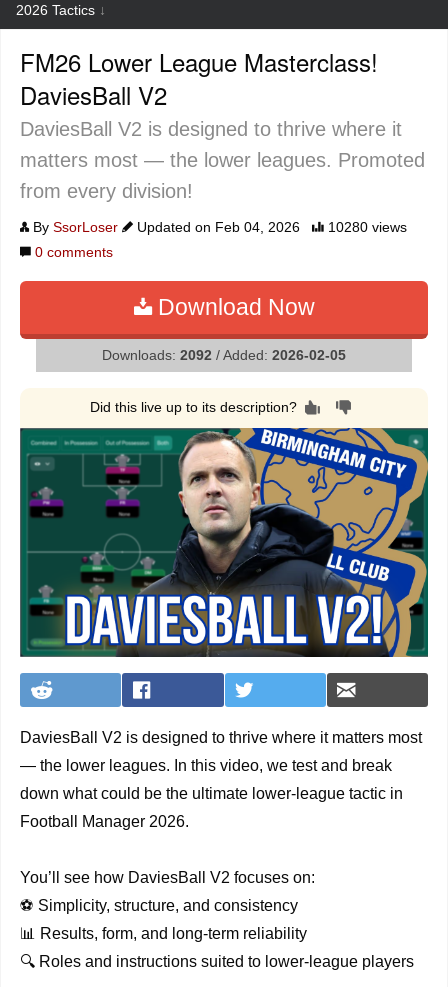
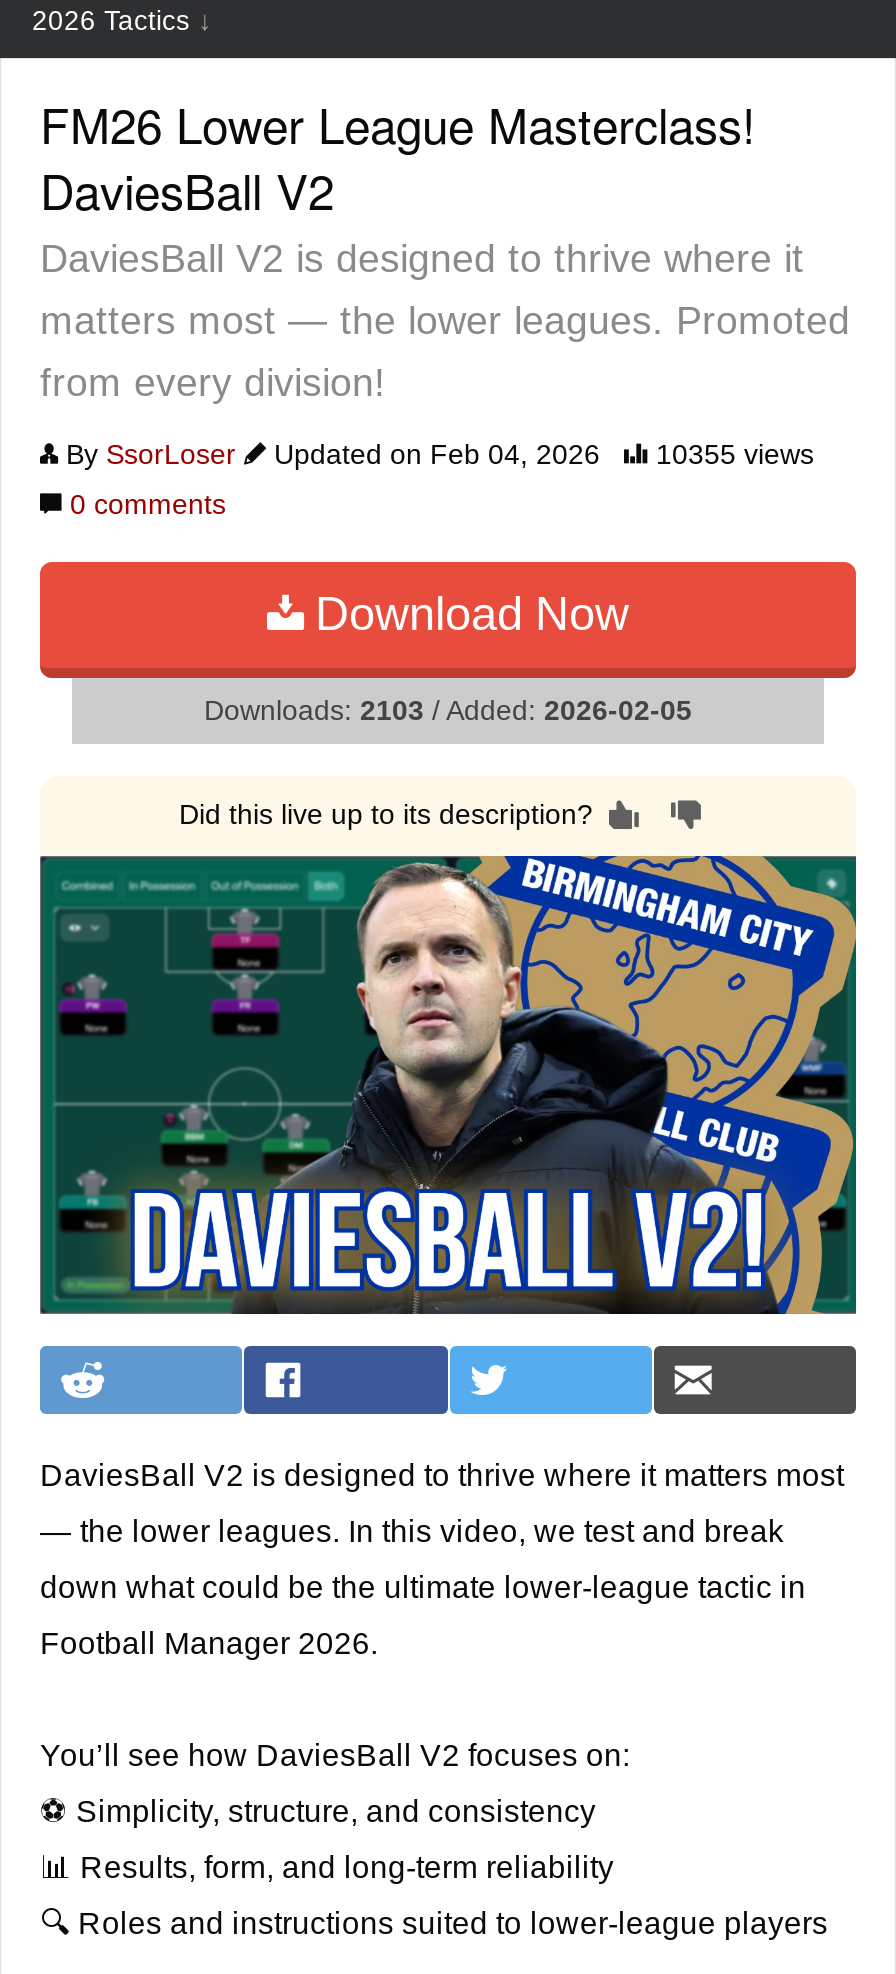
[29,219,415,235] By SsorLoser Updated on Feb 04, 2026 10280 views -> [58,437,830,469] By SsorLoser Updated on Feb 04, 2026 10355 views
[102,347,346,363] Downloads: 2092 / Added: 2026-02-05 -> [204,694,692,726] Downloads: 2103 / Added: 2026-02-05

